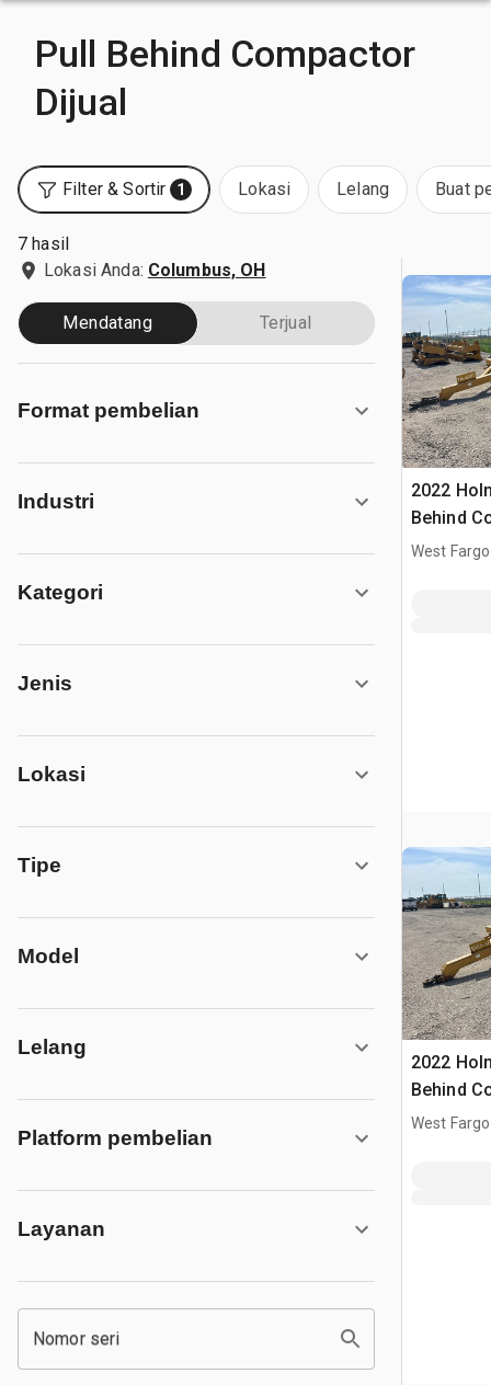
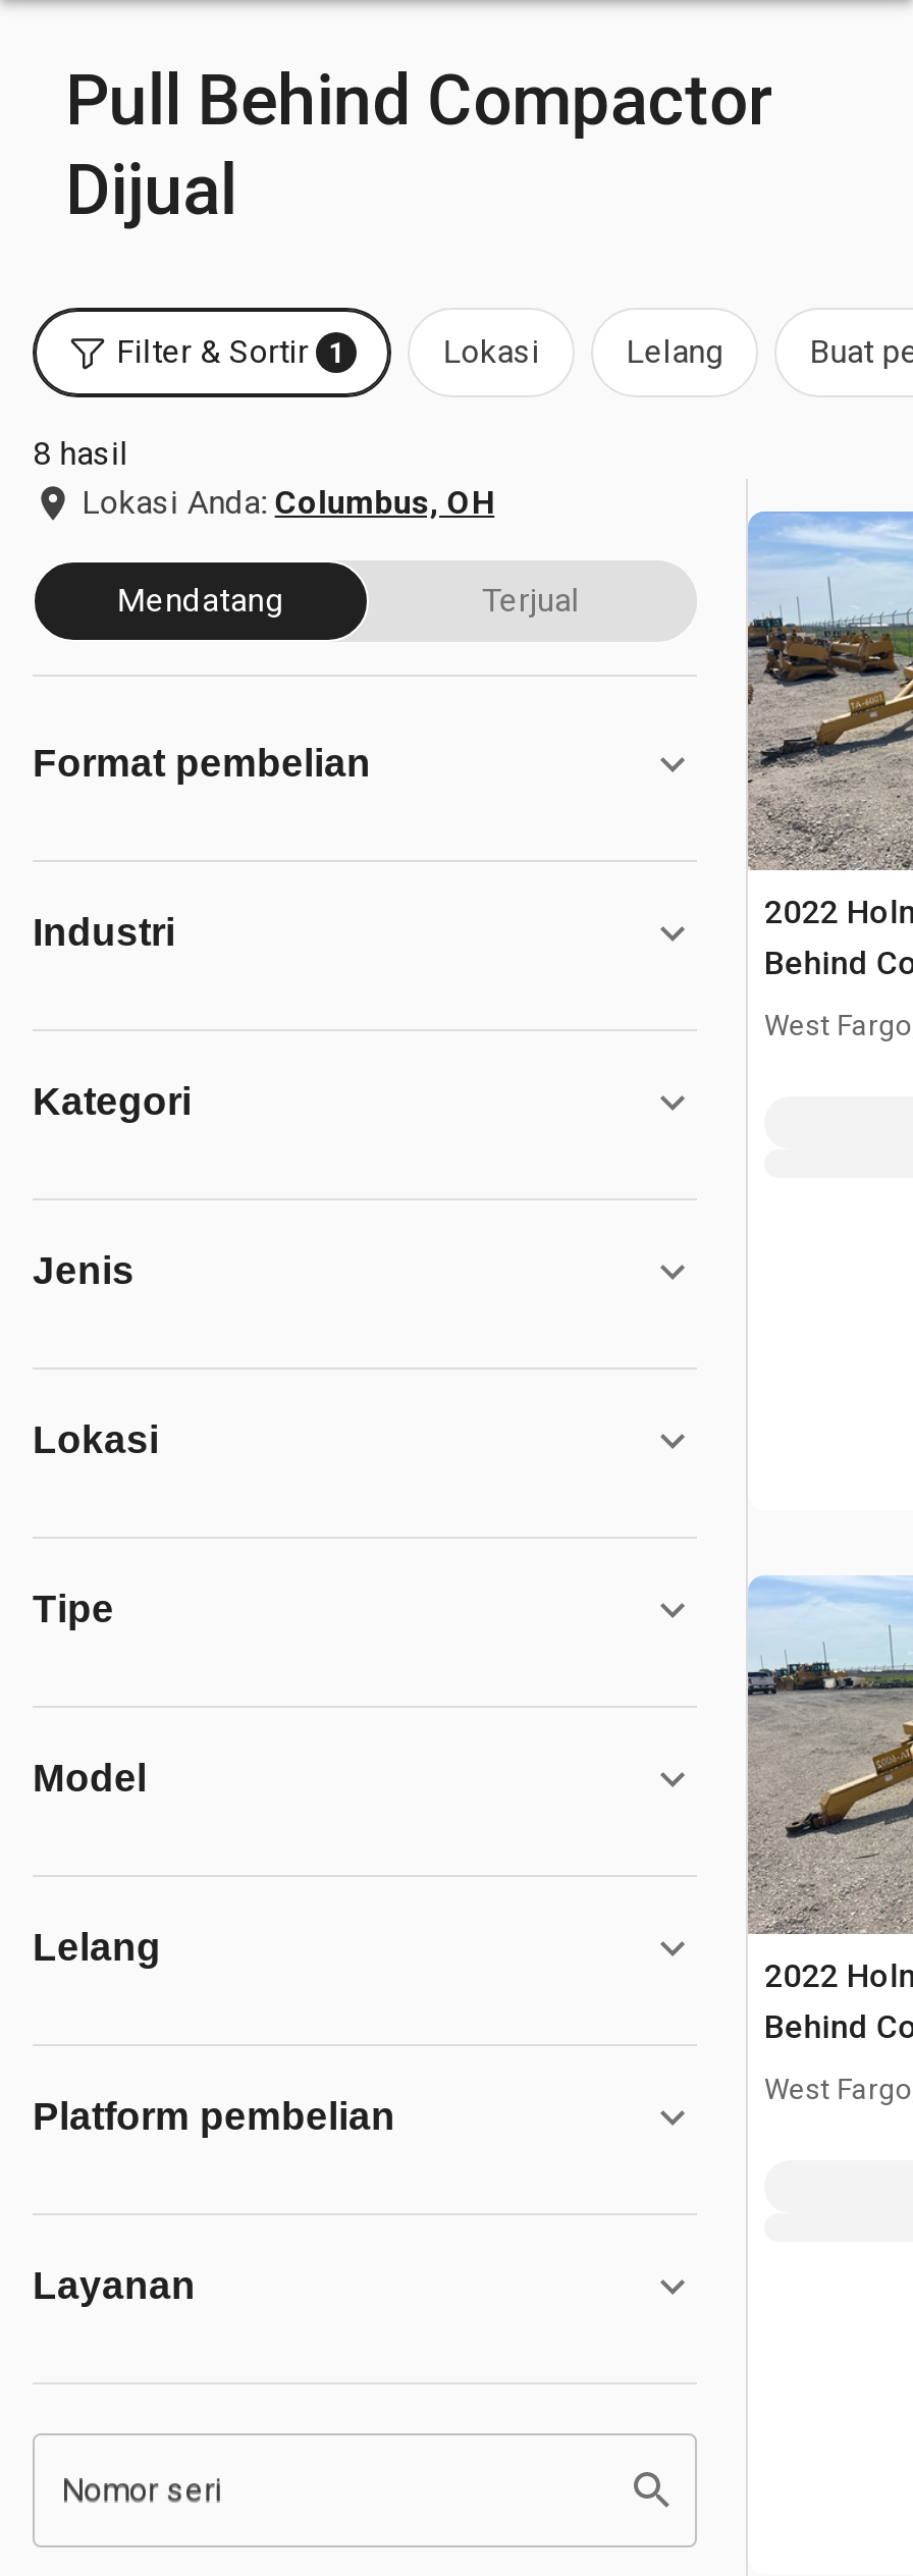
[18,233,69,254] 7 hasil -> [33,434,129,473] 8 hasil

